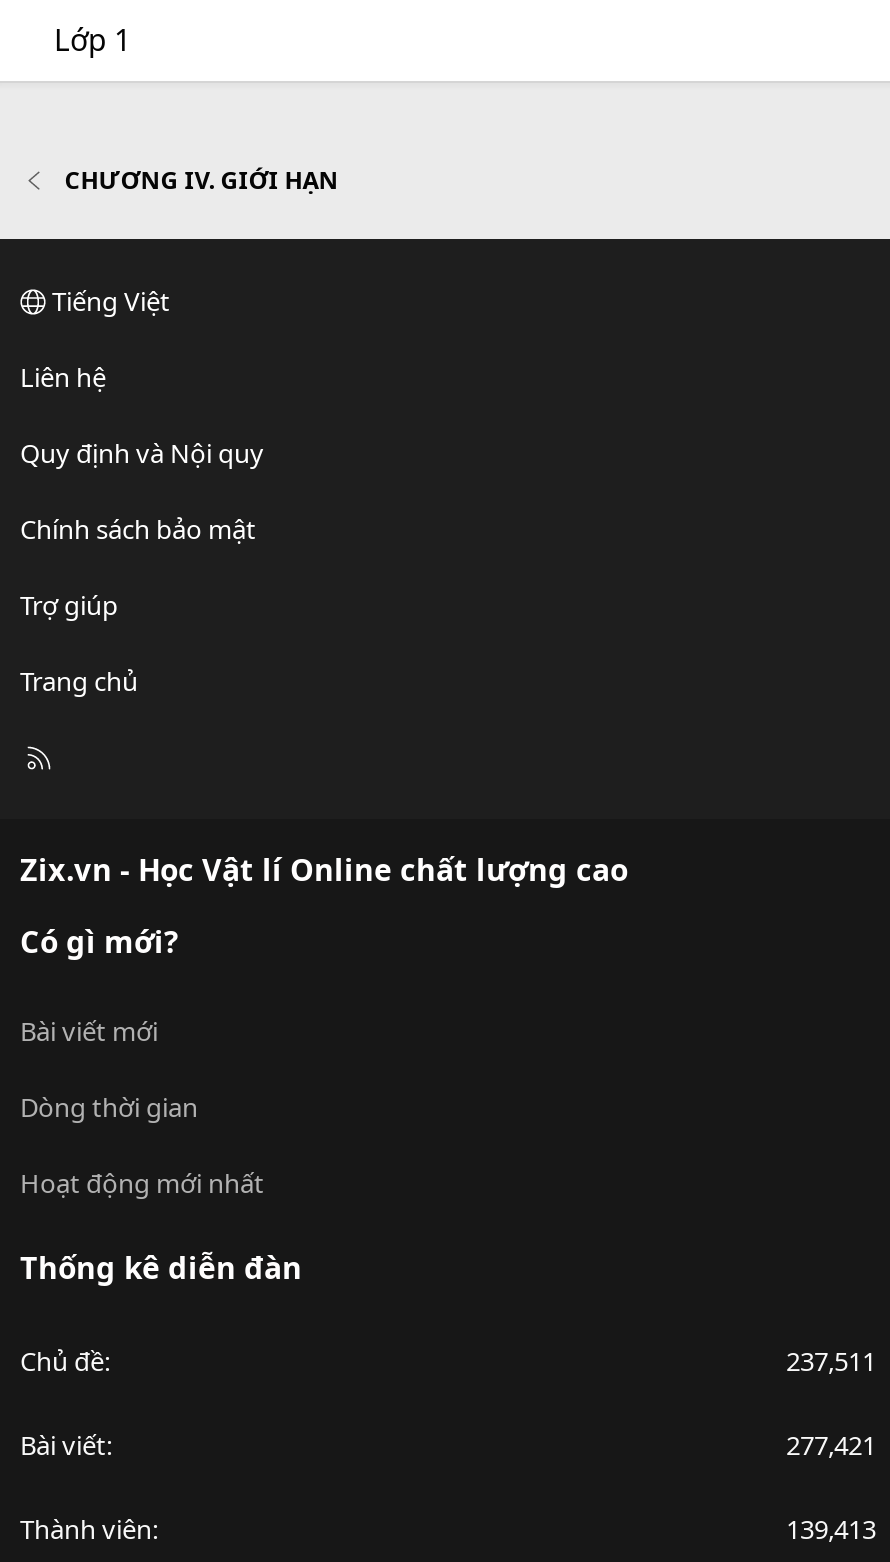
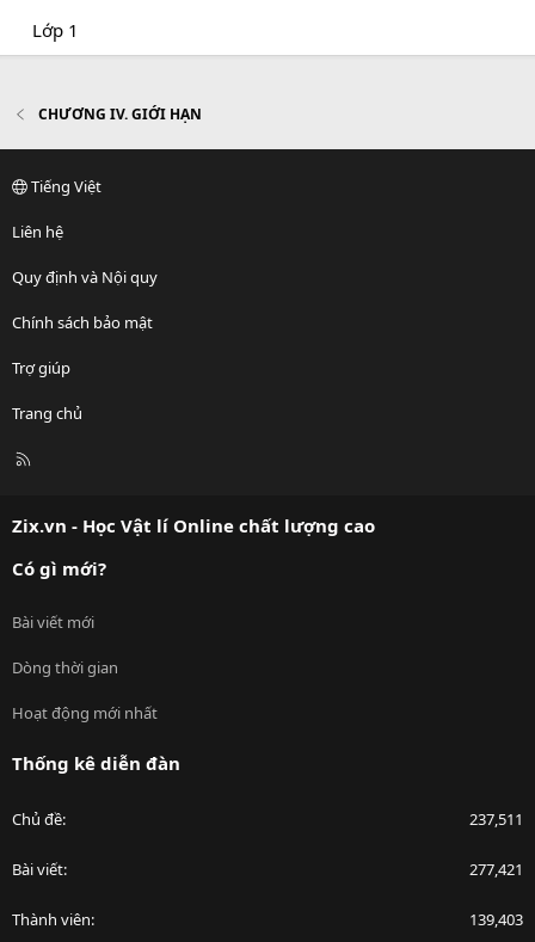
[786,1511,876,1547] 139,413 -> [469,909,523,930] 139,403

